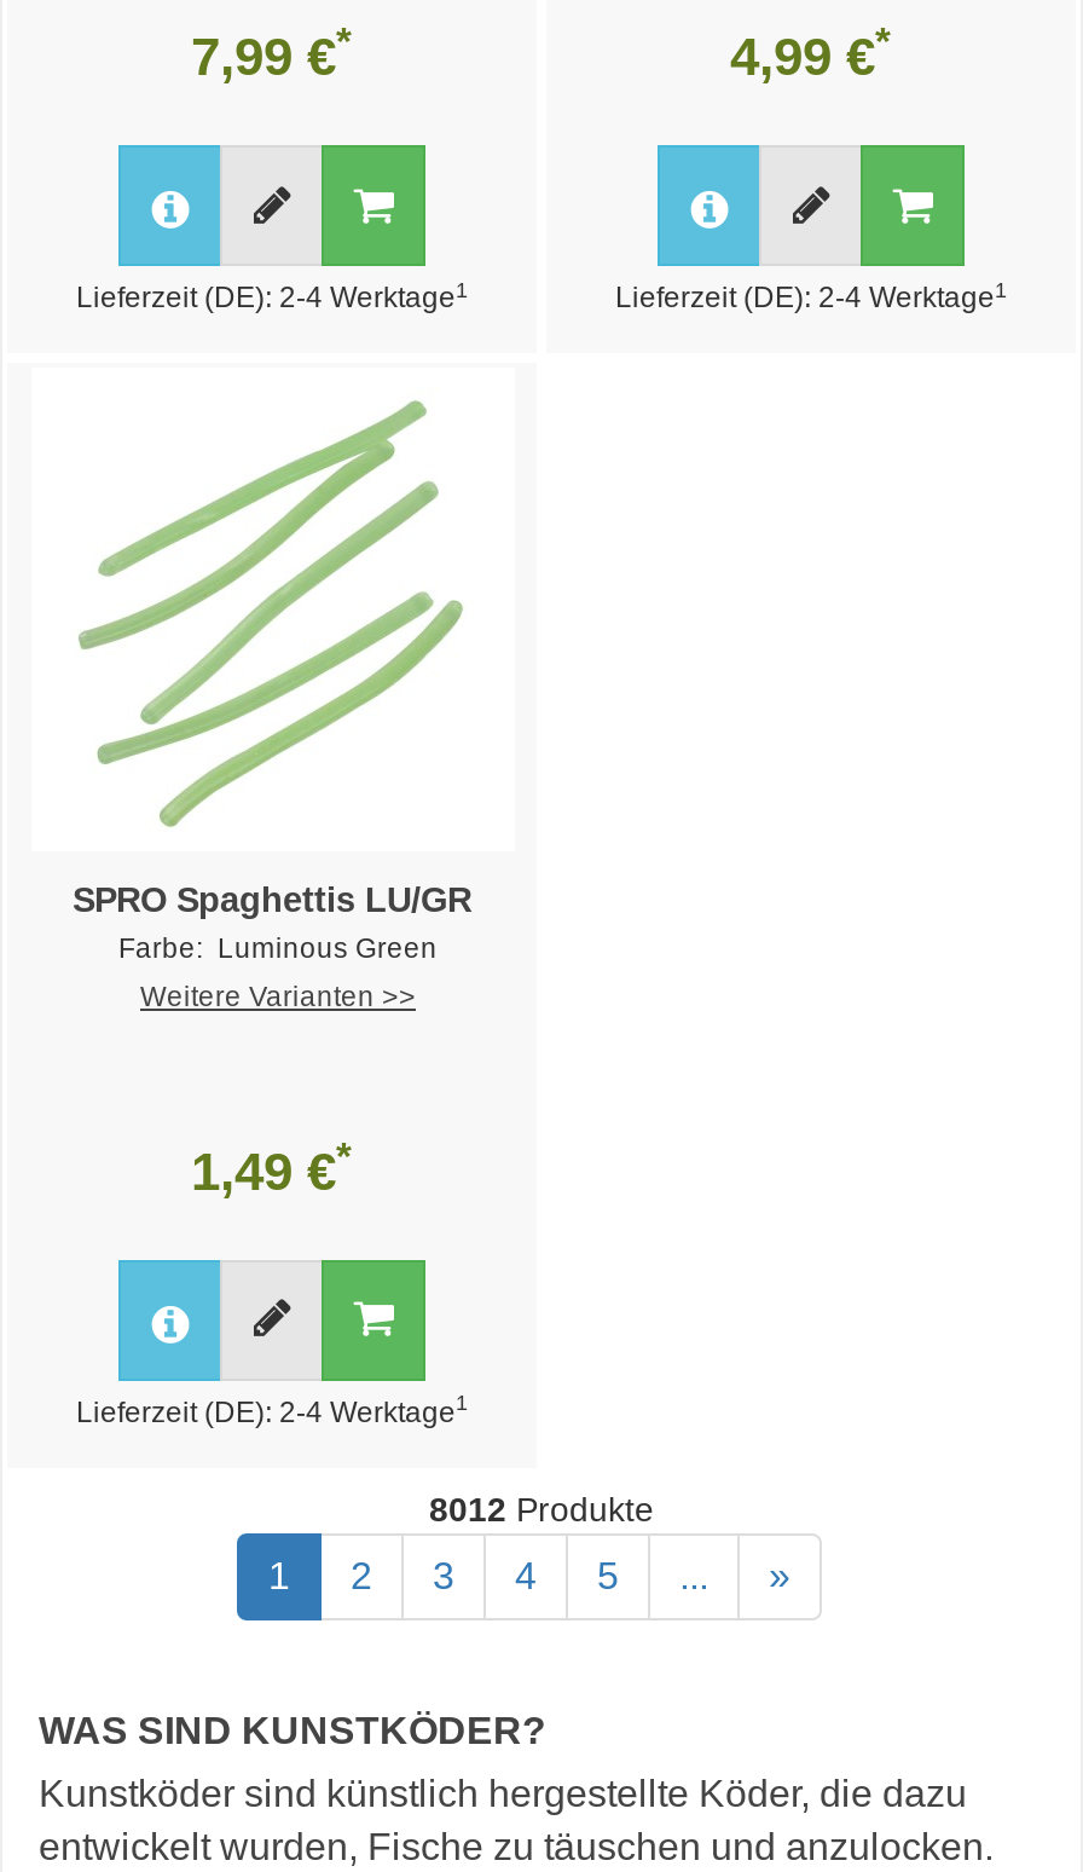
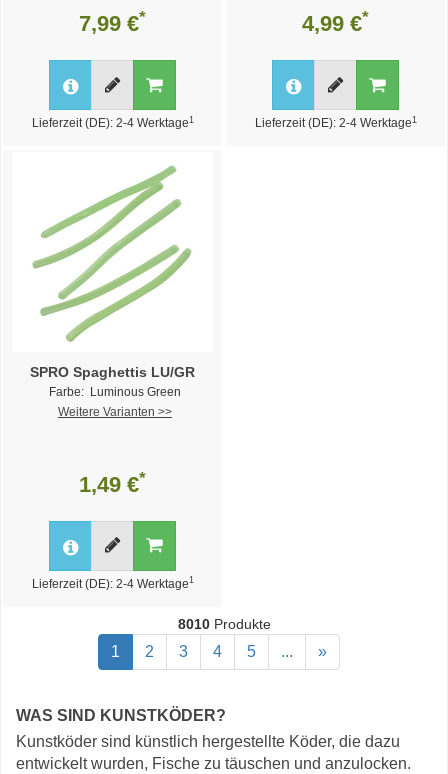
[429,1489,654,1528] 8012 Produkte -> [177,616,270,632] 8010 Produkte

